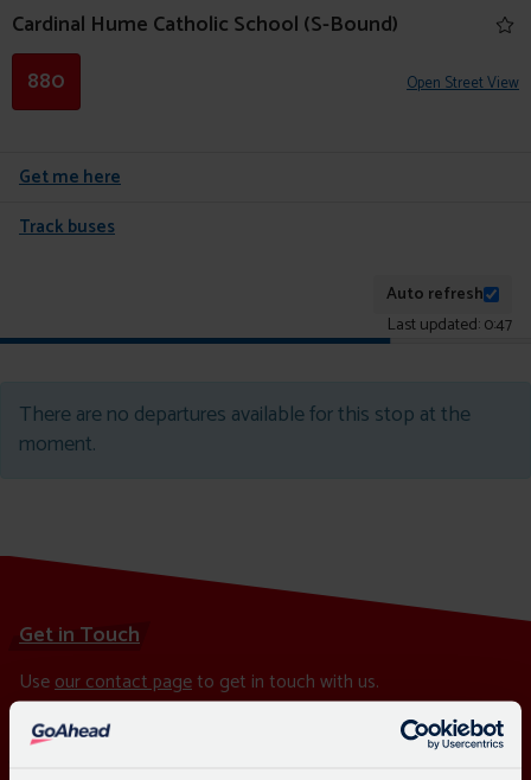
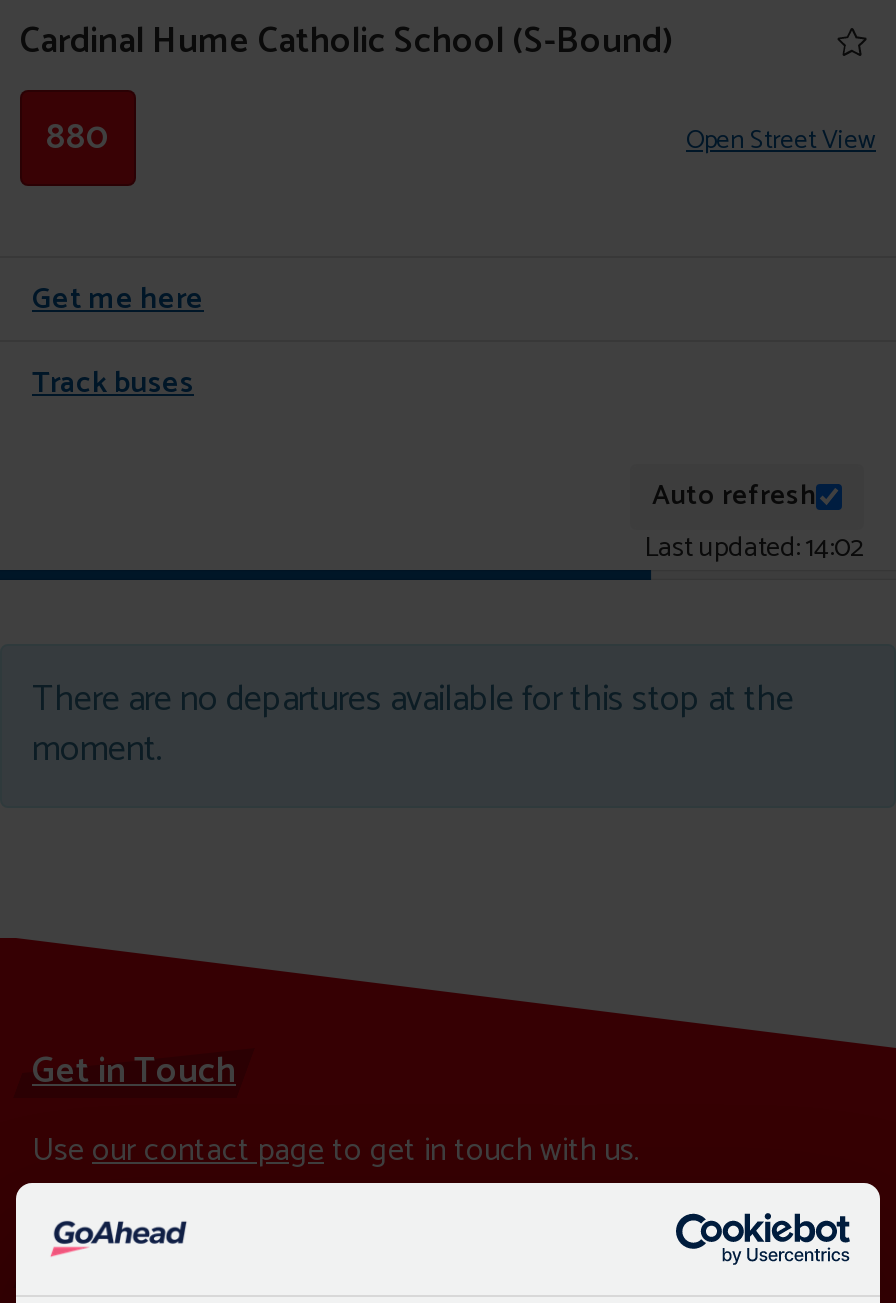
[388,312,512,339] Last updated: 0:47 -> [644,526,864,572] Last updated: 14:02

